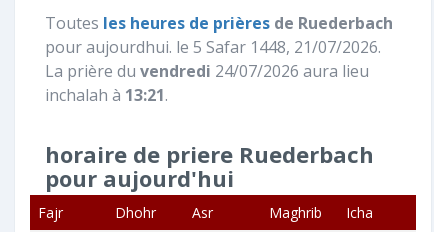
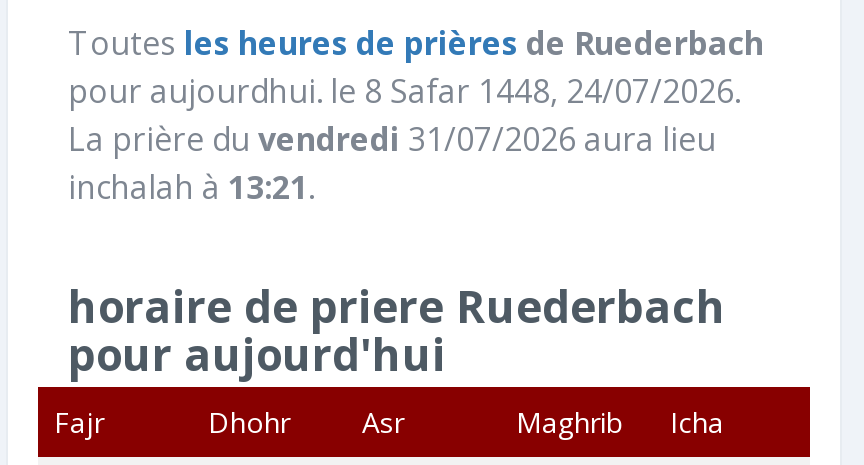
[45,36,381,58] pour aujourdhui. le 5 Safar 1448, 21/07/2026. -> [68,69,740,113] pour aujourdhui. le 8 Safar 1448, 24/07/2026.
[45,60,369,82] La prière du vendredi 24/07/2026 aura lieu -> [68,117,716,161] La prière du vendredi 31/07/2026 aura lieu

